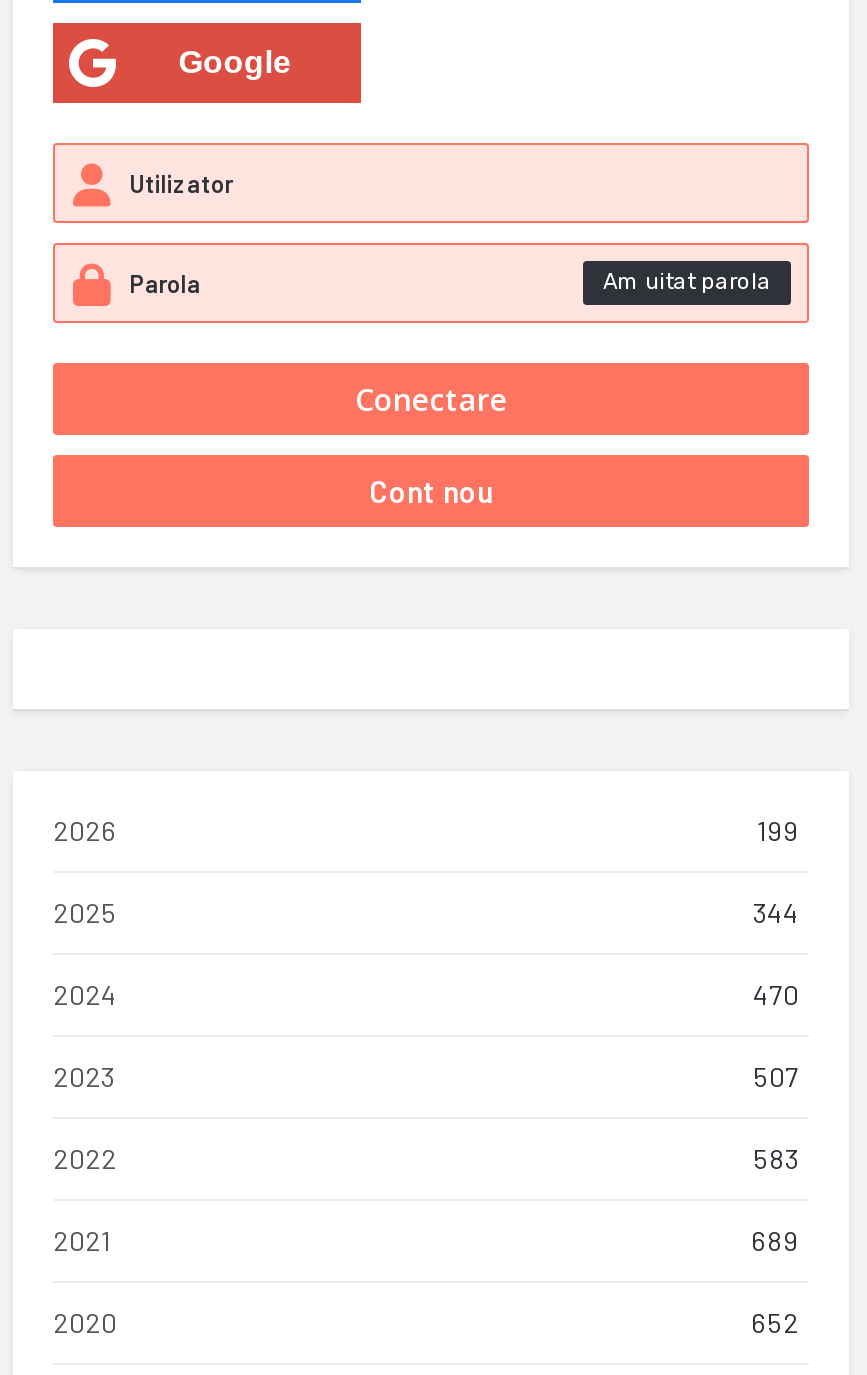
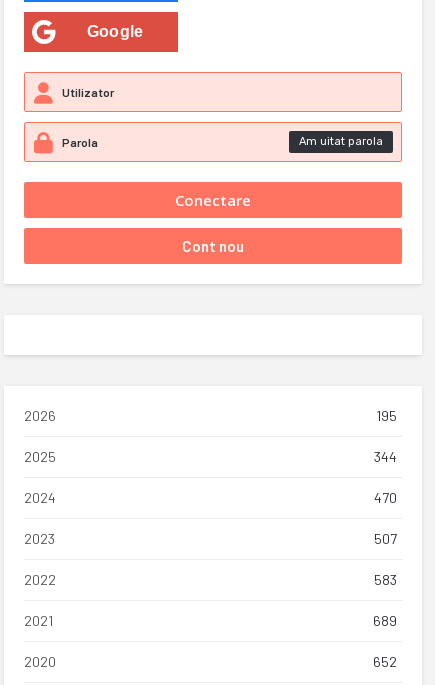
[757,813,799,847] 199 -> [376,407,397,424] 195

